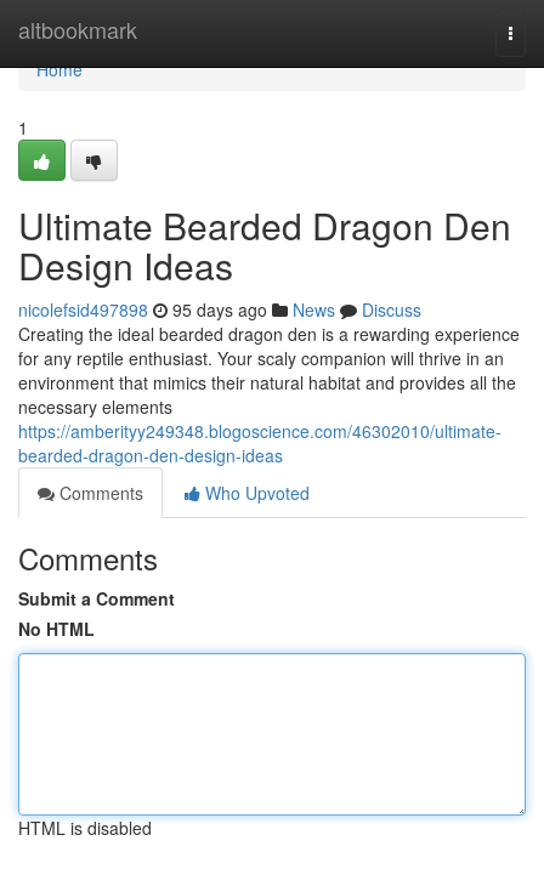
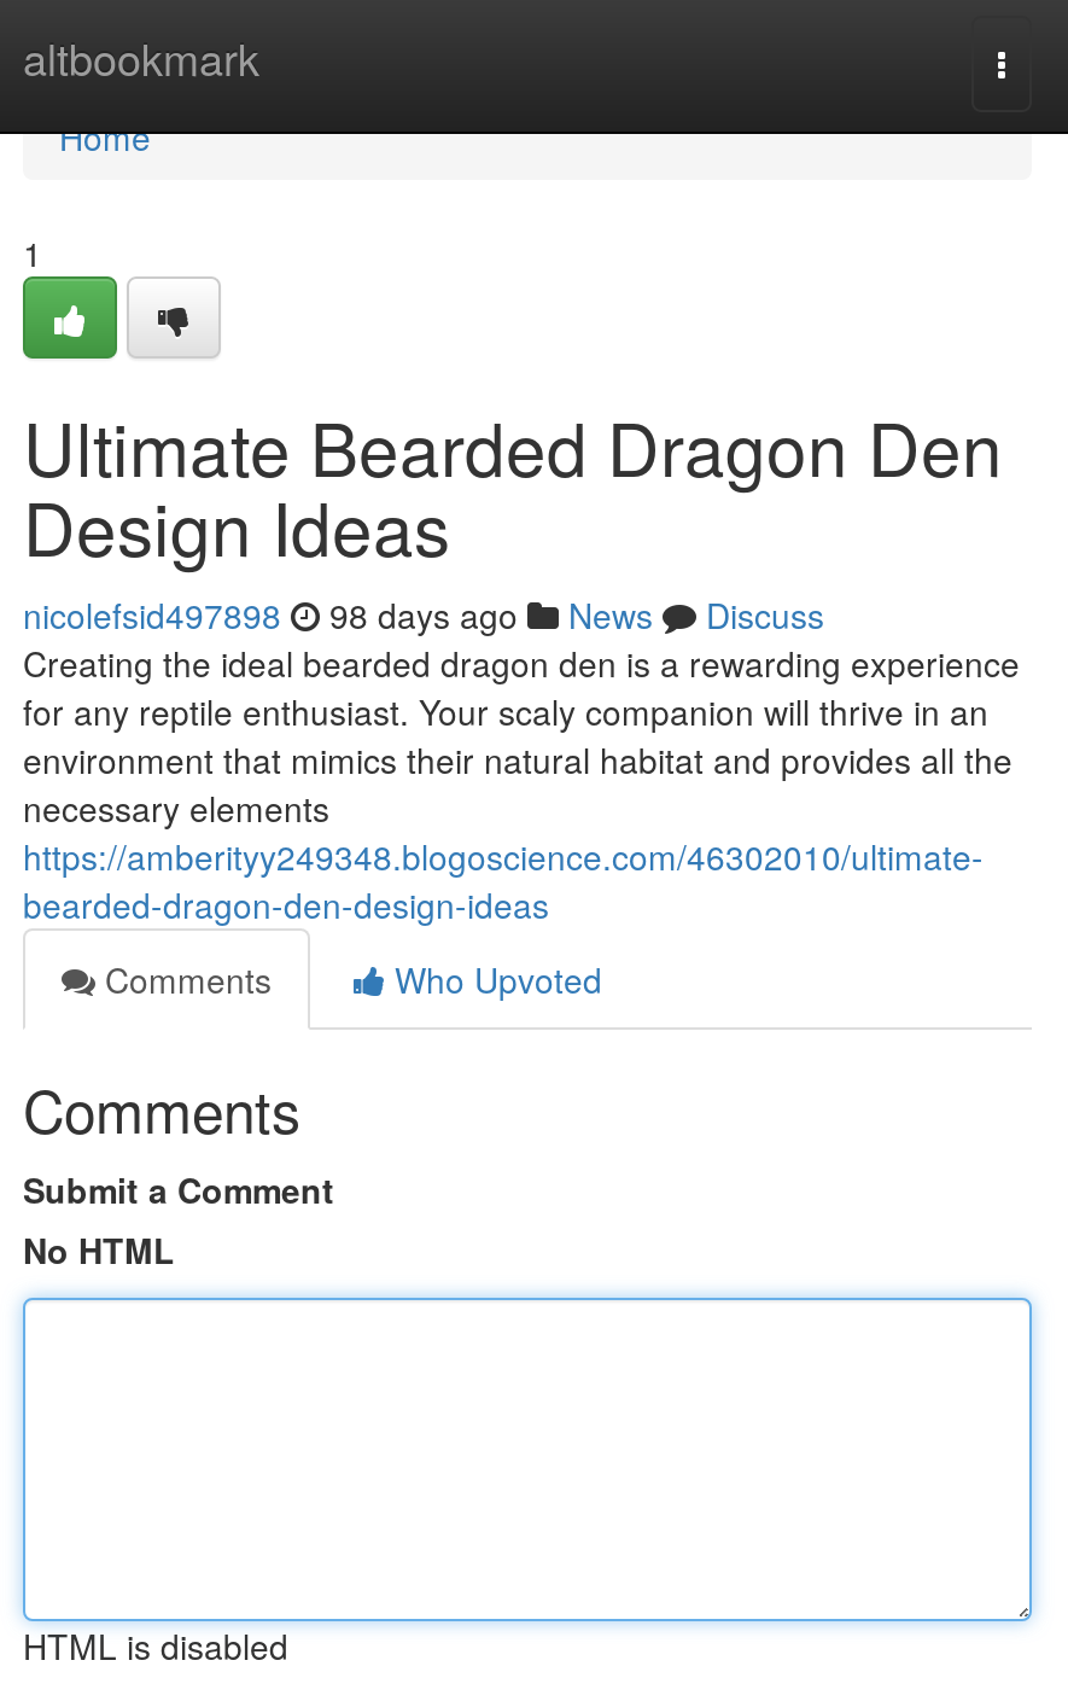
[18,297,421,322] nicolefsid497898 95 days ago News Discuss -> [23,590,824,639] nicolefsid497898 98 days ago News Discuss

